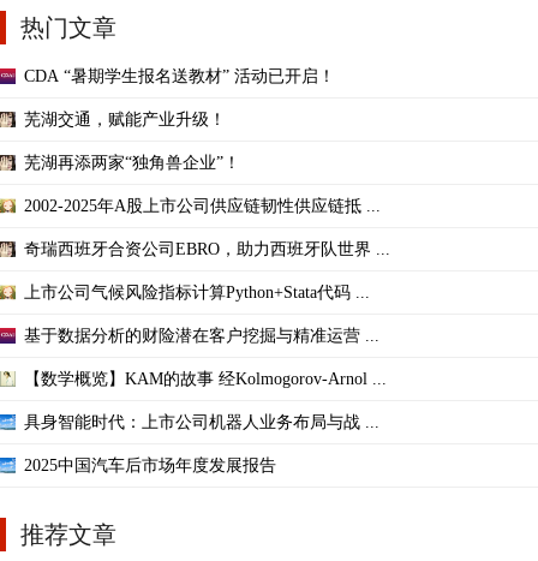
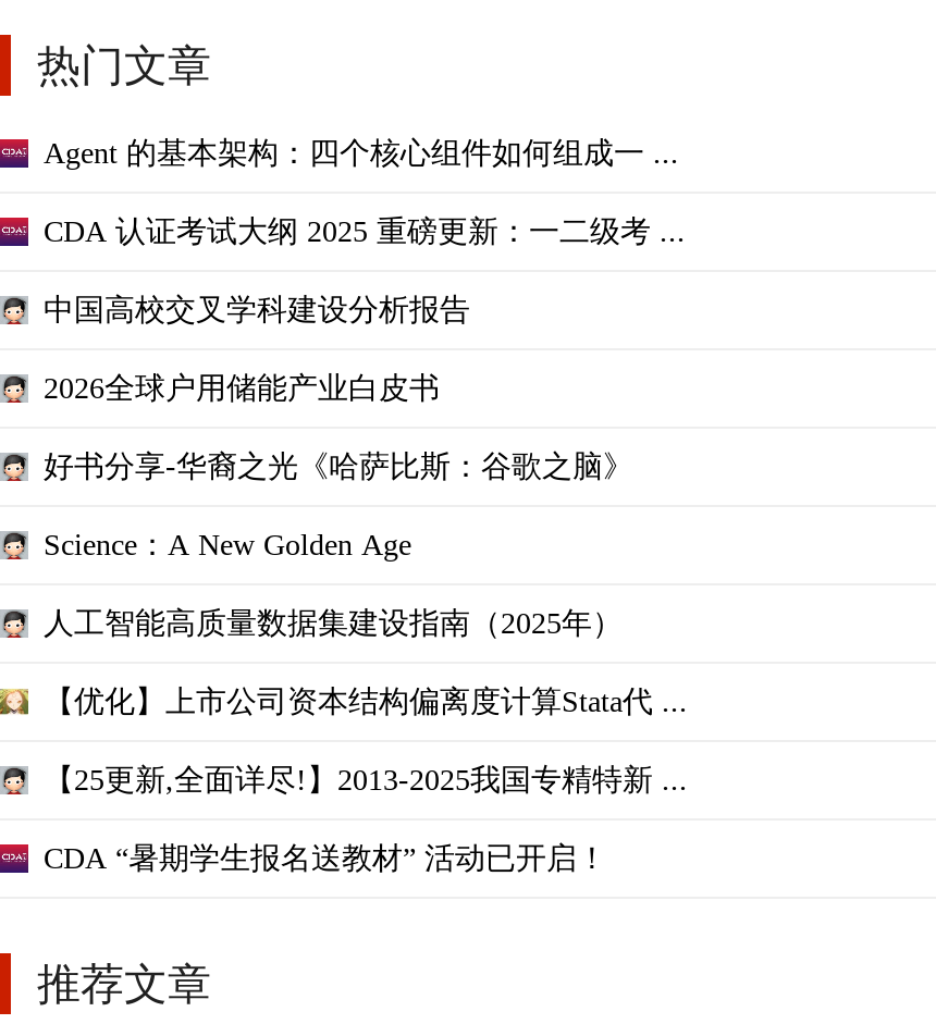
none -> [44,137,688,796] Agent 的基本架构：四个核心组件如何组成一 ... | CDA 认证考试大纲 2025 重磅更新：一二级考 ... | 中国高校交叉学科建设分析报告 | 2026全球户用储能产业白皮书 | 好书分享-华裔之光《哈萨比斯：谷歌之脑》 | Science：A New Golden Age | 人工智能高质量数据集建设指南（2025年） | 【优化】上市公司资本结构偏离度计算Stata代 ... | 【25更新,全面详尽!】2013-2025我国专精特新 ...
moved [24,67,335,85] -> [44,842,607,874]: CDA “暑期学生报名送教材” 活动已开启！
[24,110,390,474] 芜湖交通，赋能产业升级！ | 芜湖再添两家“独角兽企业”！ | 2002-2025年A股上市公司供应链韧性供应链抵 ... | 奇瑞西班牙合资公司EBRO，助力西班牙队世界 ... | 上市公司气候风险指标计算Python+Stata代码 ... | 基于数据分析的财险潜在客户挖掘与精准运营 ... | 【数学概览】KAM的故事 经Kolmogorov-Arnol ... | 具身智能时代：上市公司机器人业务布局与战 ... | 2025中国汽车后市场年度发展报告 -> none

